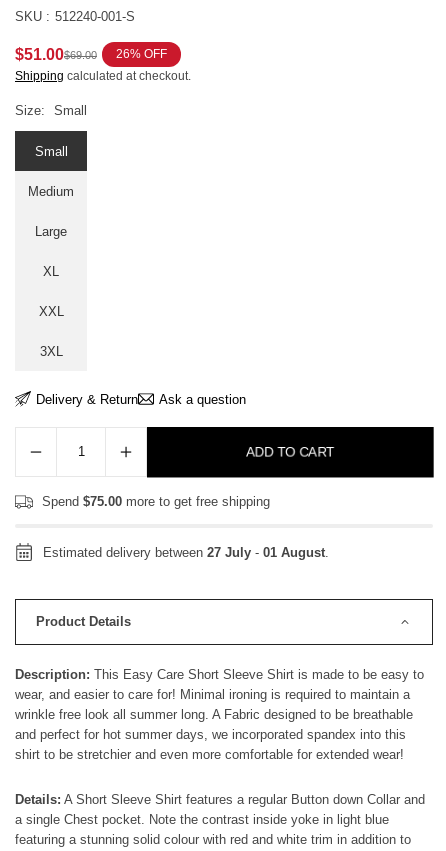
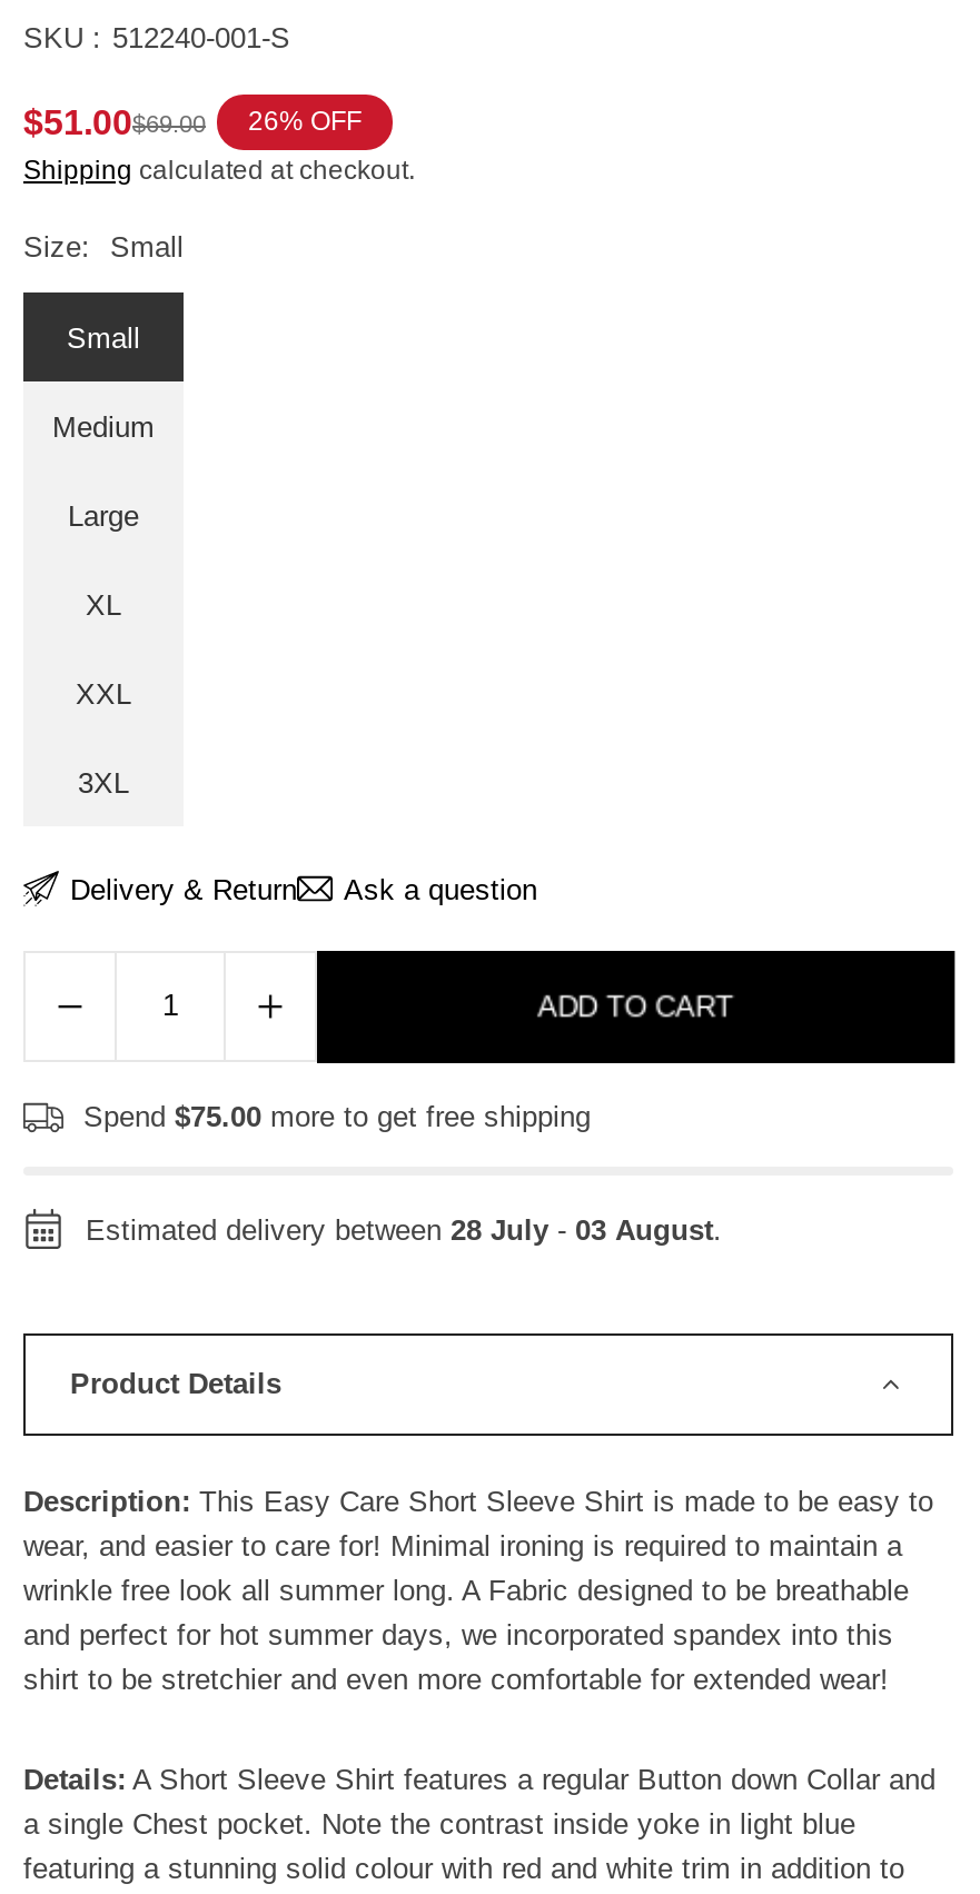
[43,545,329,560] Estimated delivery between 27 July - 01 August. -> [86,1213,722,1247] Estimated delivery between 28 July - 03 August.

